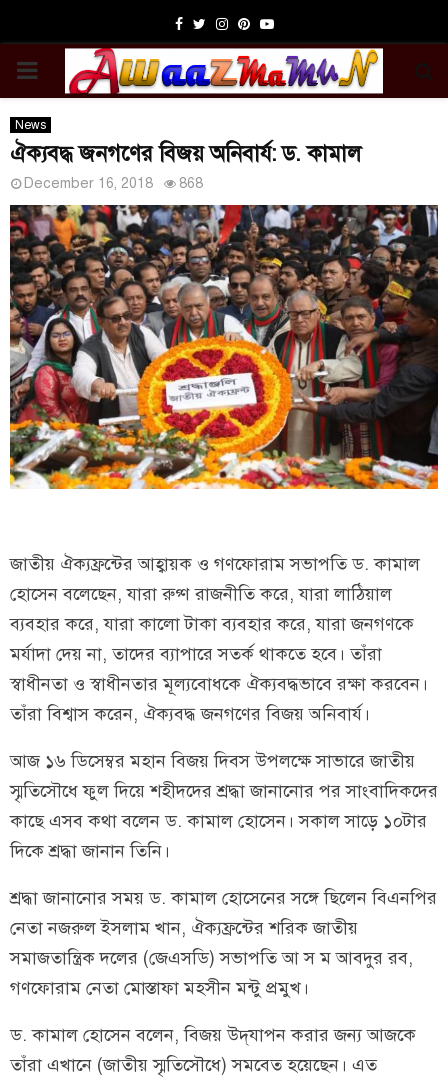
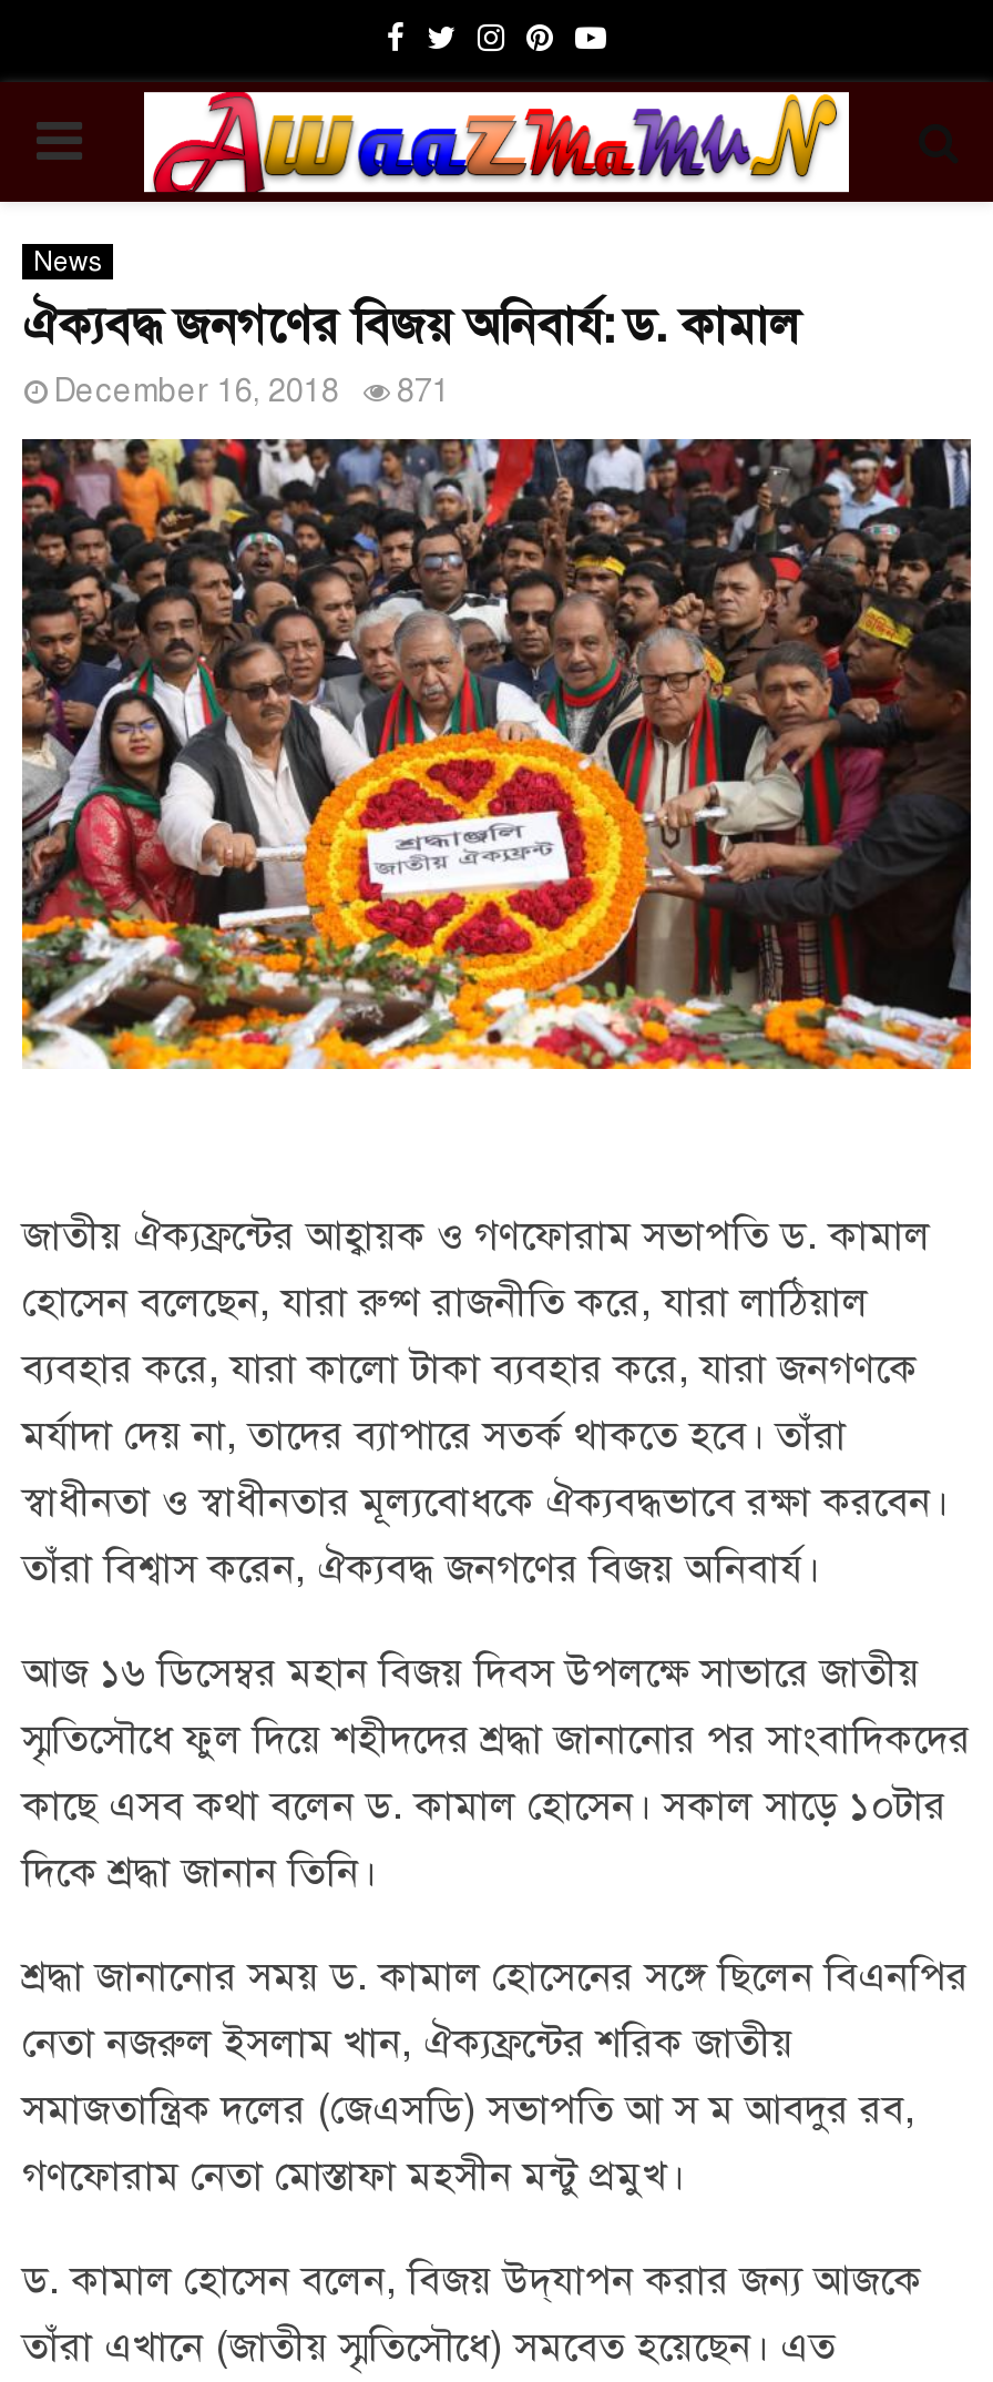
[24,174,203,192] December 16, 2018 868 -> [53,370,450,410] December 16, 2018 871

